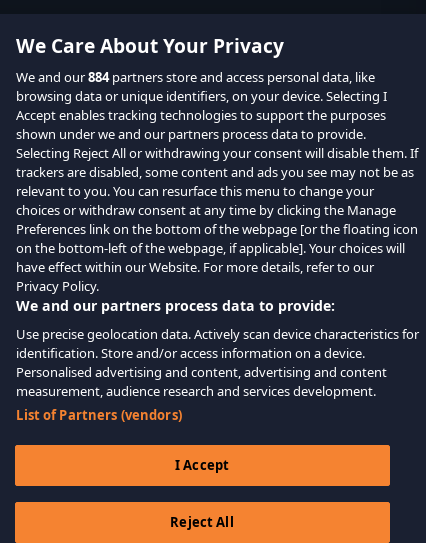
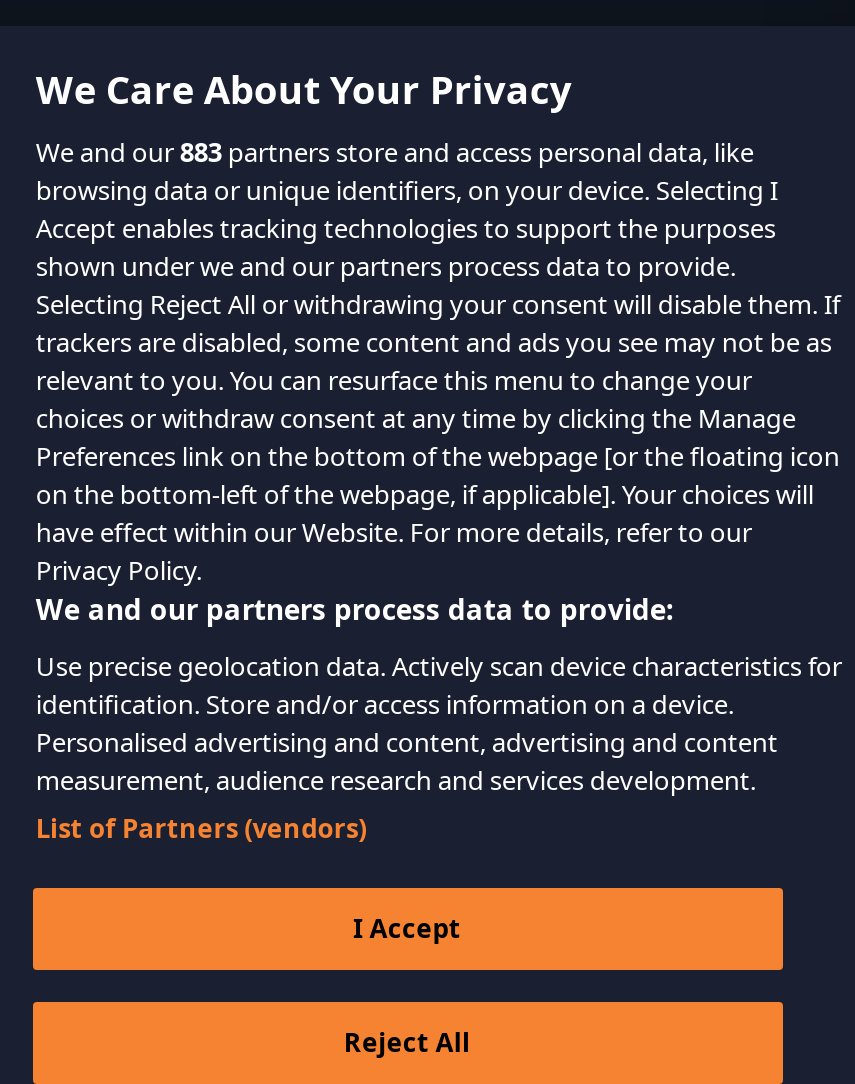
[16,68,375,86] We and our 884 partners store and access personal data, like -> [36,134,754,170] We and our 883 partners store and access personal data, like

